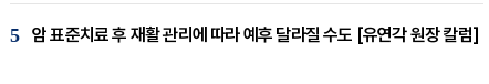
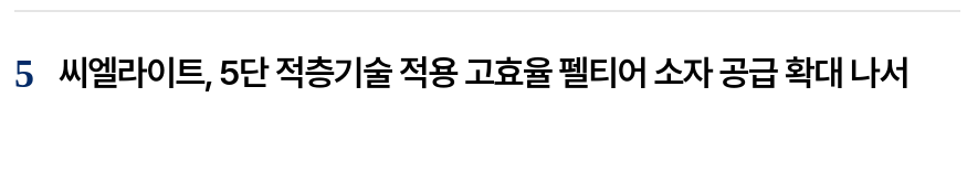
[32,24,479,45] 암 표준치료 후 재활 관리에 따라 예후 달라질 수도 [유연각 원장 칼럼] -> [59,52,908,94] 씨엘라이트, 5단 적층기술 적용 고효율 펠티어 소자 공급 확대 나서

